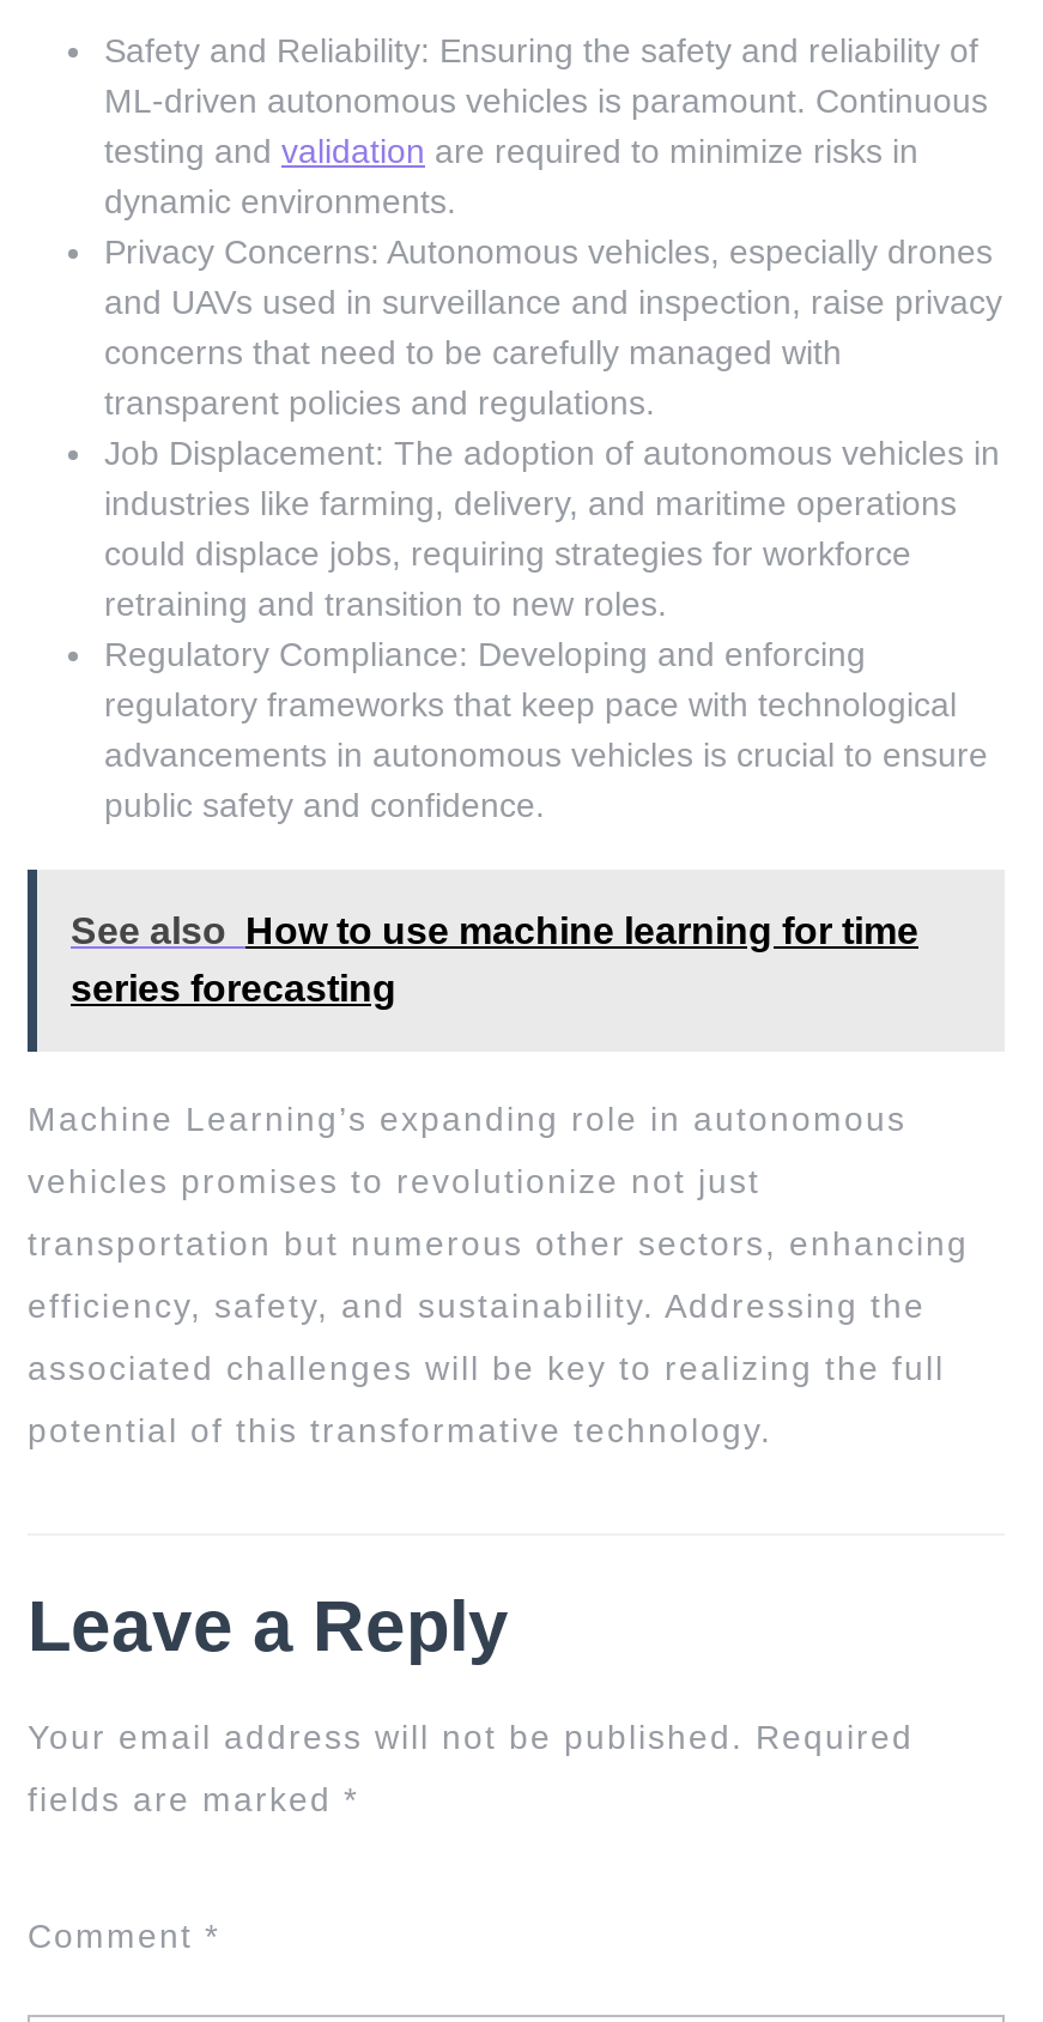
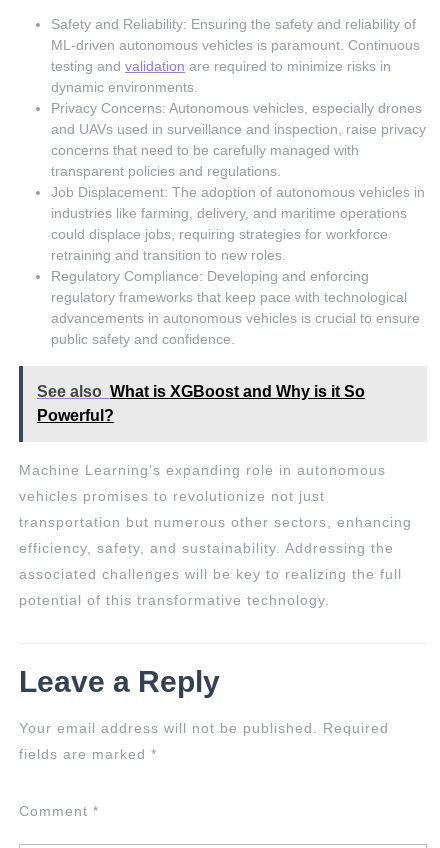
[71,910,918,1008] See also How to use machine learning for time | series forecasting -> [37,383,365,424] See also What is XGBoost and Why is it So | Powerful?

